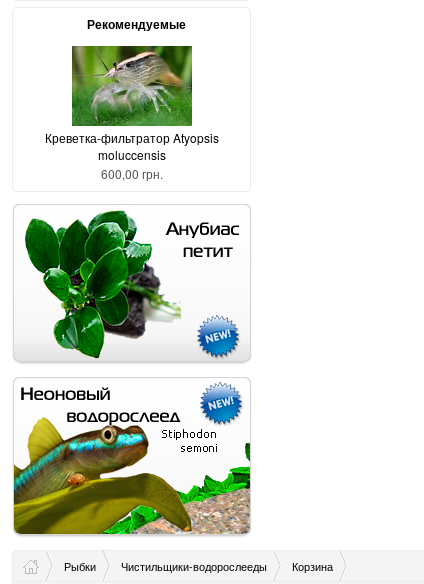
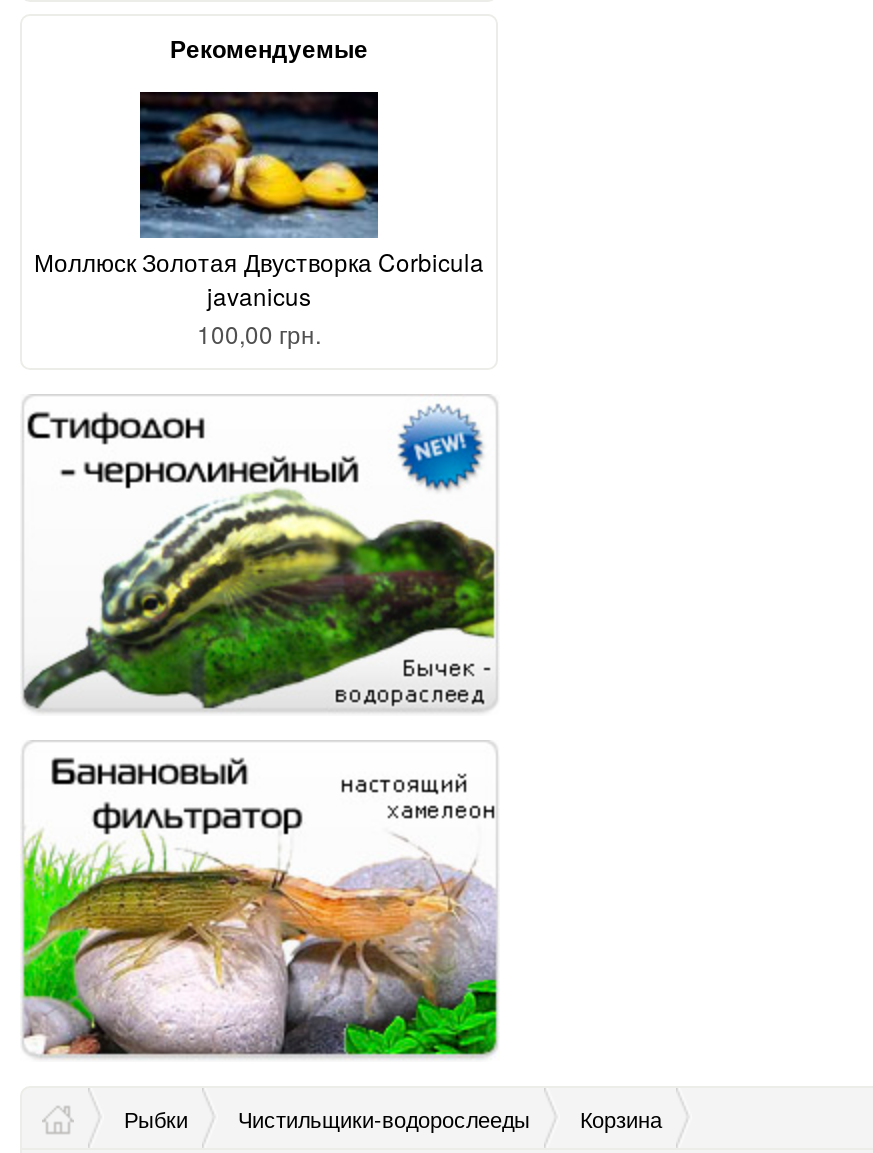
[44,45,218,182] [image] | Креветка-фильтратор Atyopsis | moluccensis | 600,00 грн. -> [34,90,484,350] [image] | Моллюск Золотая Двустворка Corbicula | javanicus | 100,00 грн.
[16,209,249,361] [image] -> [22,404,496,710] [image]
[13,382,251,535] [image] -> [22,756,498,1056] [image]

